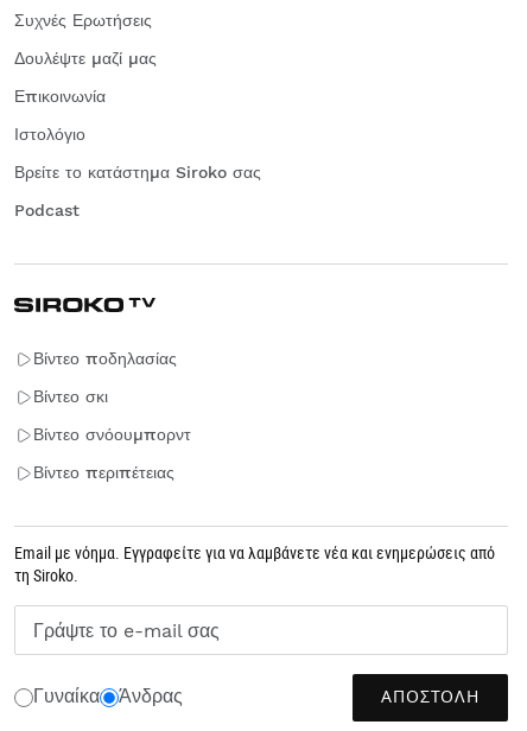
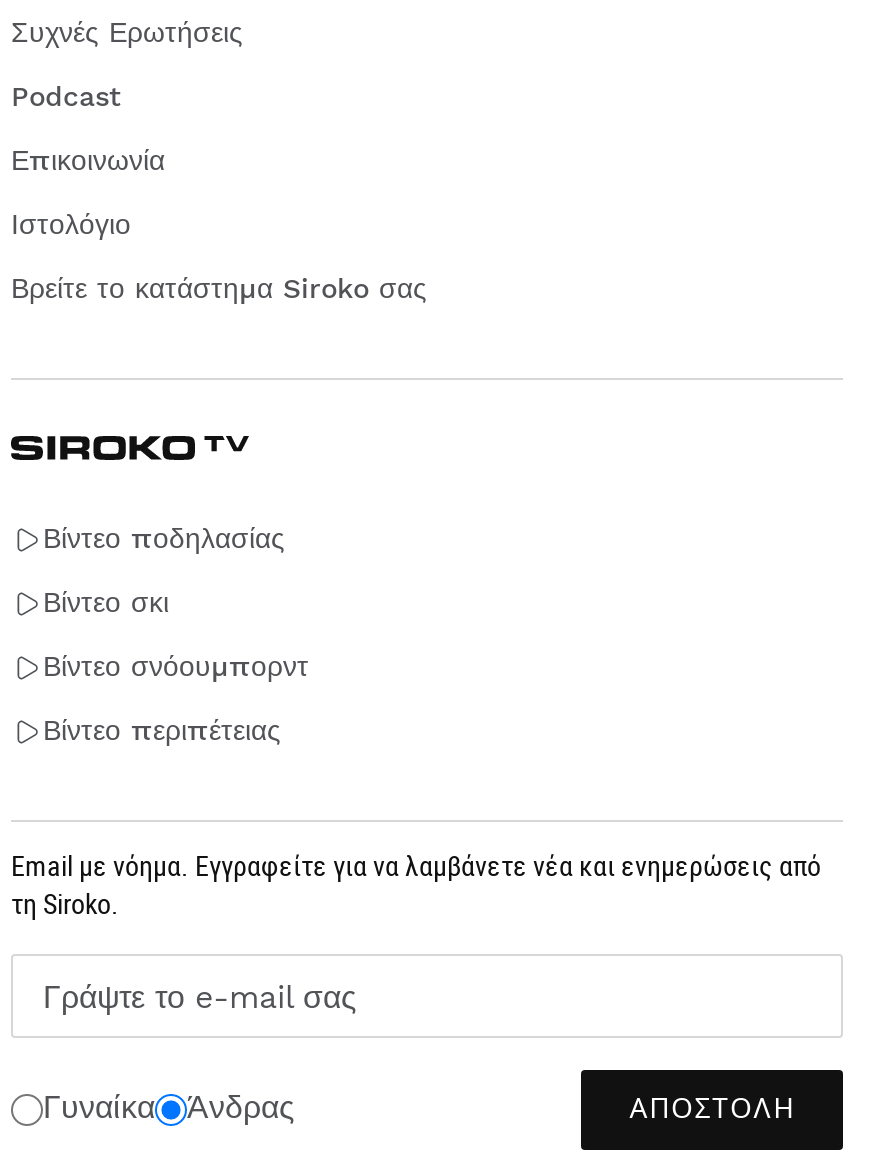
[14,48,157,67] Δουλέψτε μαζί μας -> none
moved [14,200,80,219] -> [11,79,121,111]: Podcast

